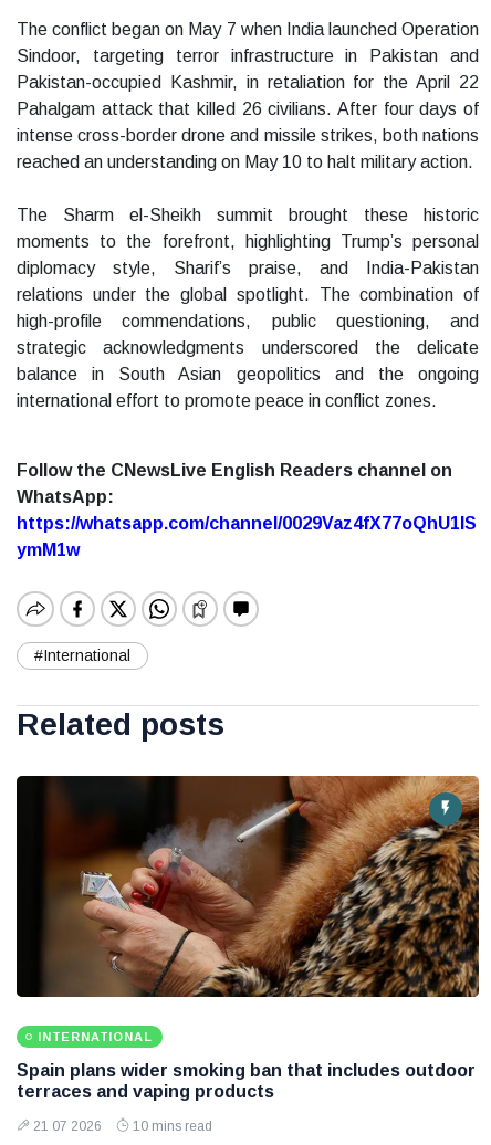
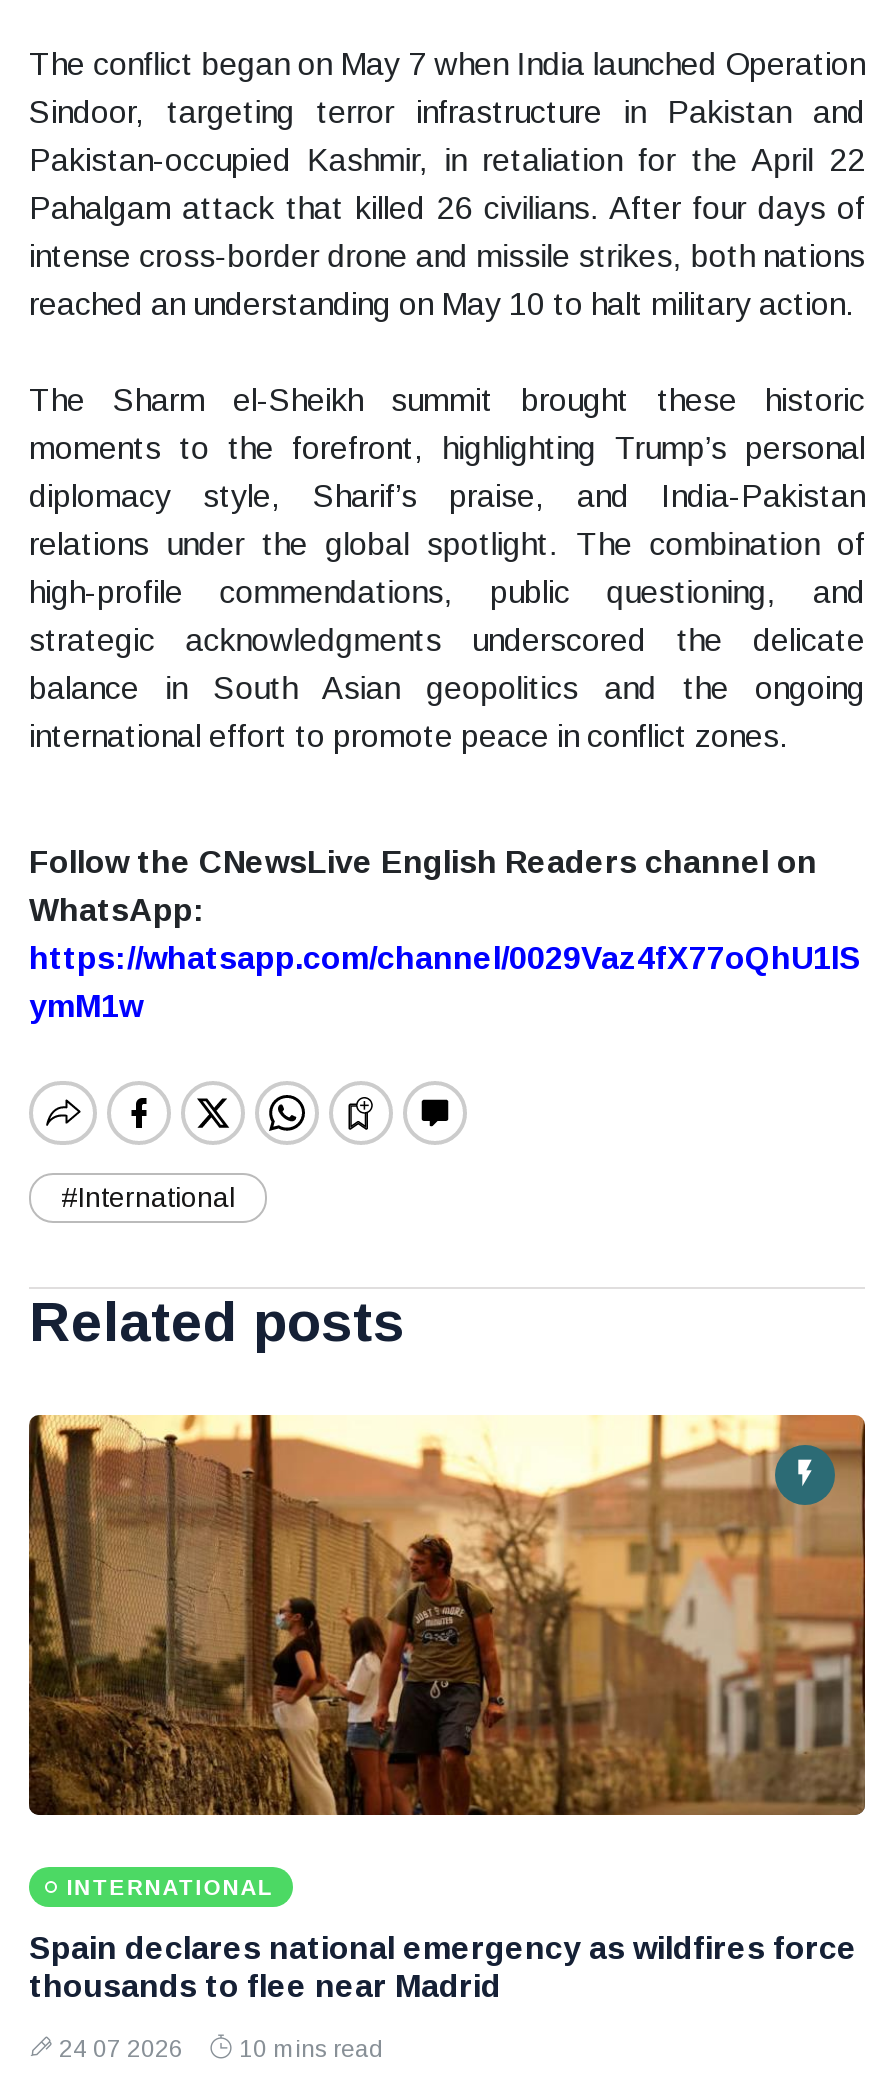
[15,775,480,998] [image] -> [27,1413,867,1817] [image]
[17,1061,476,1101] Spain plans wider smoking ban that includes outdoor | terraces and vaping products -> [29,1932,857,2004] Spain declares national emergency as wildfires force | thousands to flee near Madrid
[33,1119,212,1134] 21 07 2026 10 mins read -> [59,2036,383,2064] 24 07 2026 10 mins read

